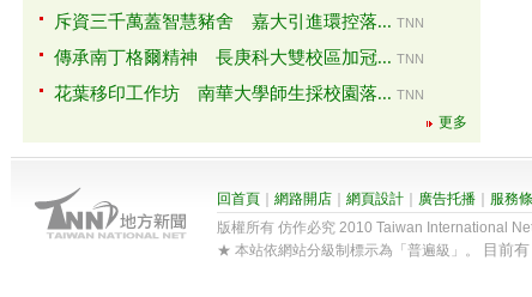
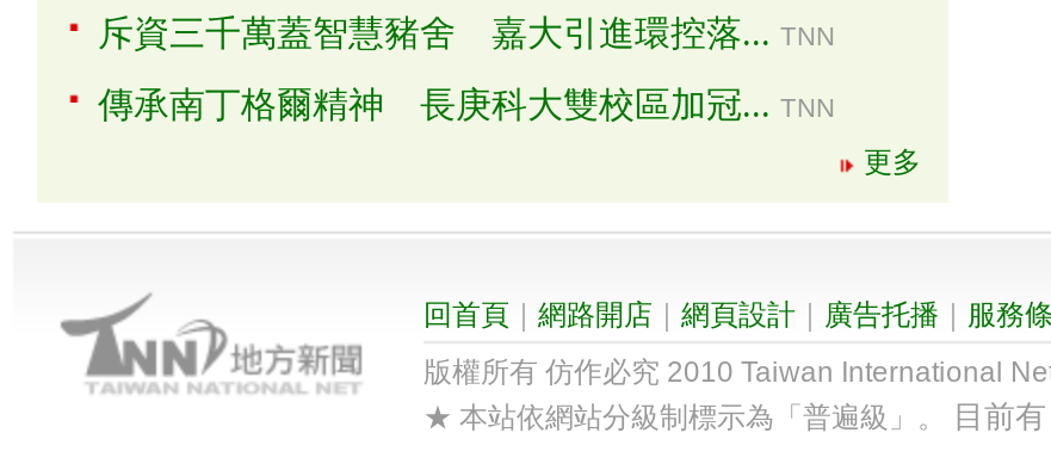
[53,84,424,103] 花葉移印工作坊 南華大學師生採校園落... TNN -> none

